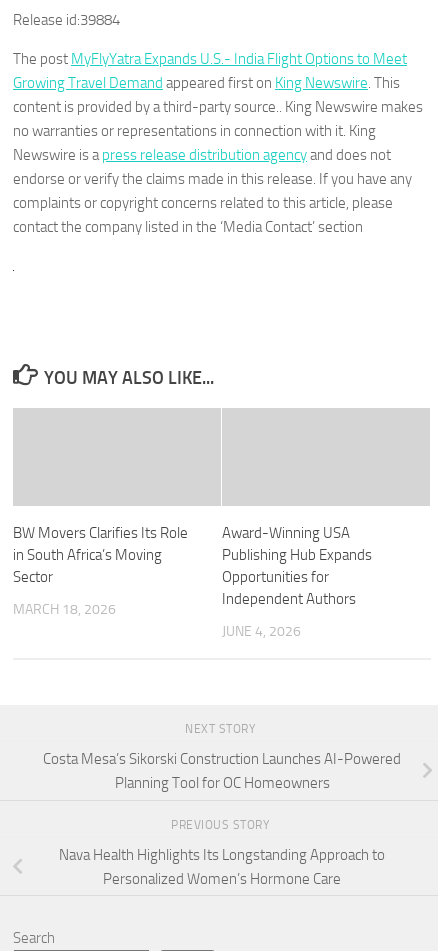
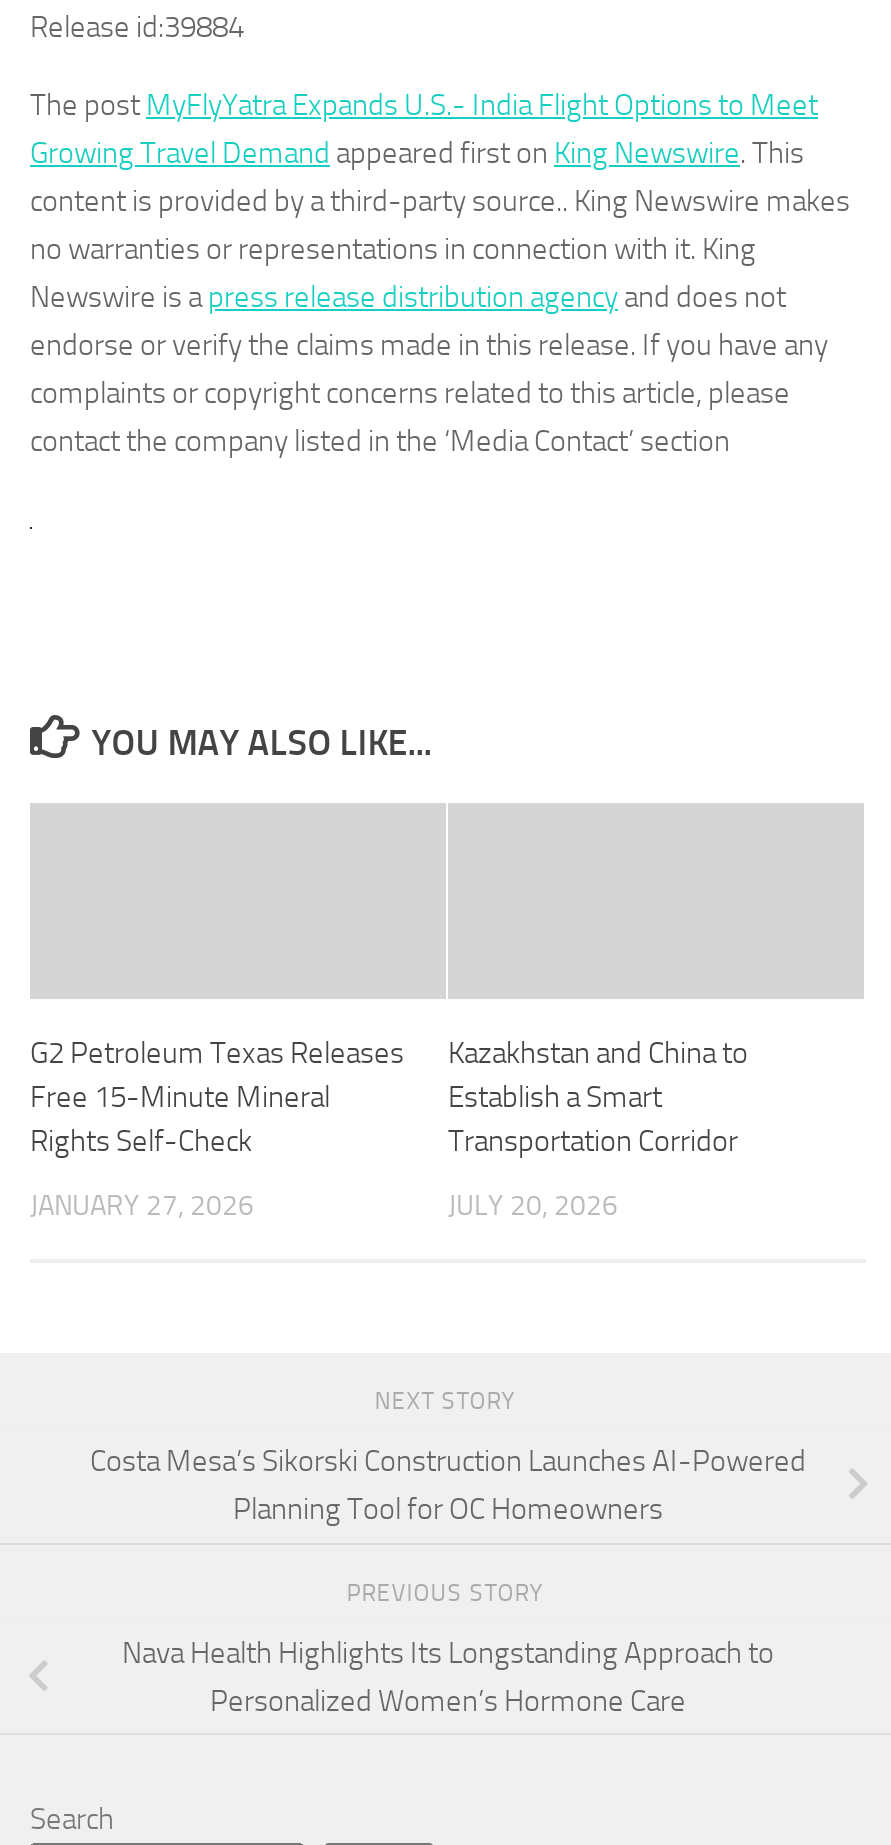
[13,524,188,586] BW Movers Clarifies Its Role | in South Africa’s Moving | Sector -> [30,1035,404,1159] G2 Petroleum Texas Releases | Free 15-Minute Mineral | Rights Self-Check
[222,524,372,608] Award-Winning USA | Publishing Hub Expands | Opportunities for | Independent Authors -> [448,1035,748,1159] Kazakhstan and China to | Establish a Smart | Transportation Corridor
[13,601,116,618] MARCH 18, 2026 -> [30,1189,254,1223] JANUARY 27, 2026
[222,623,301,640] JUNE 4, 2026 -> [448,1189,618,1223] JULY 20, 2026

